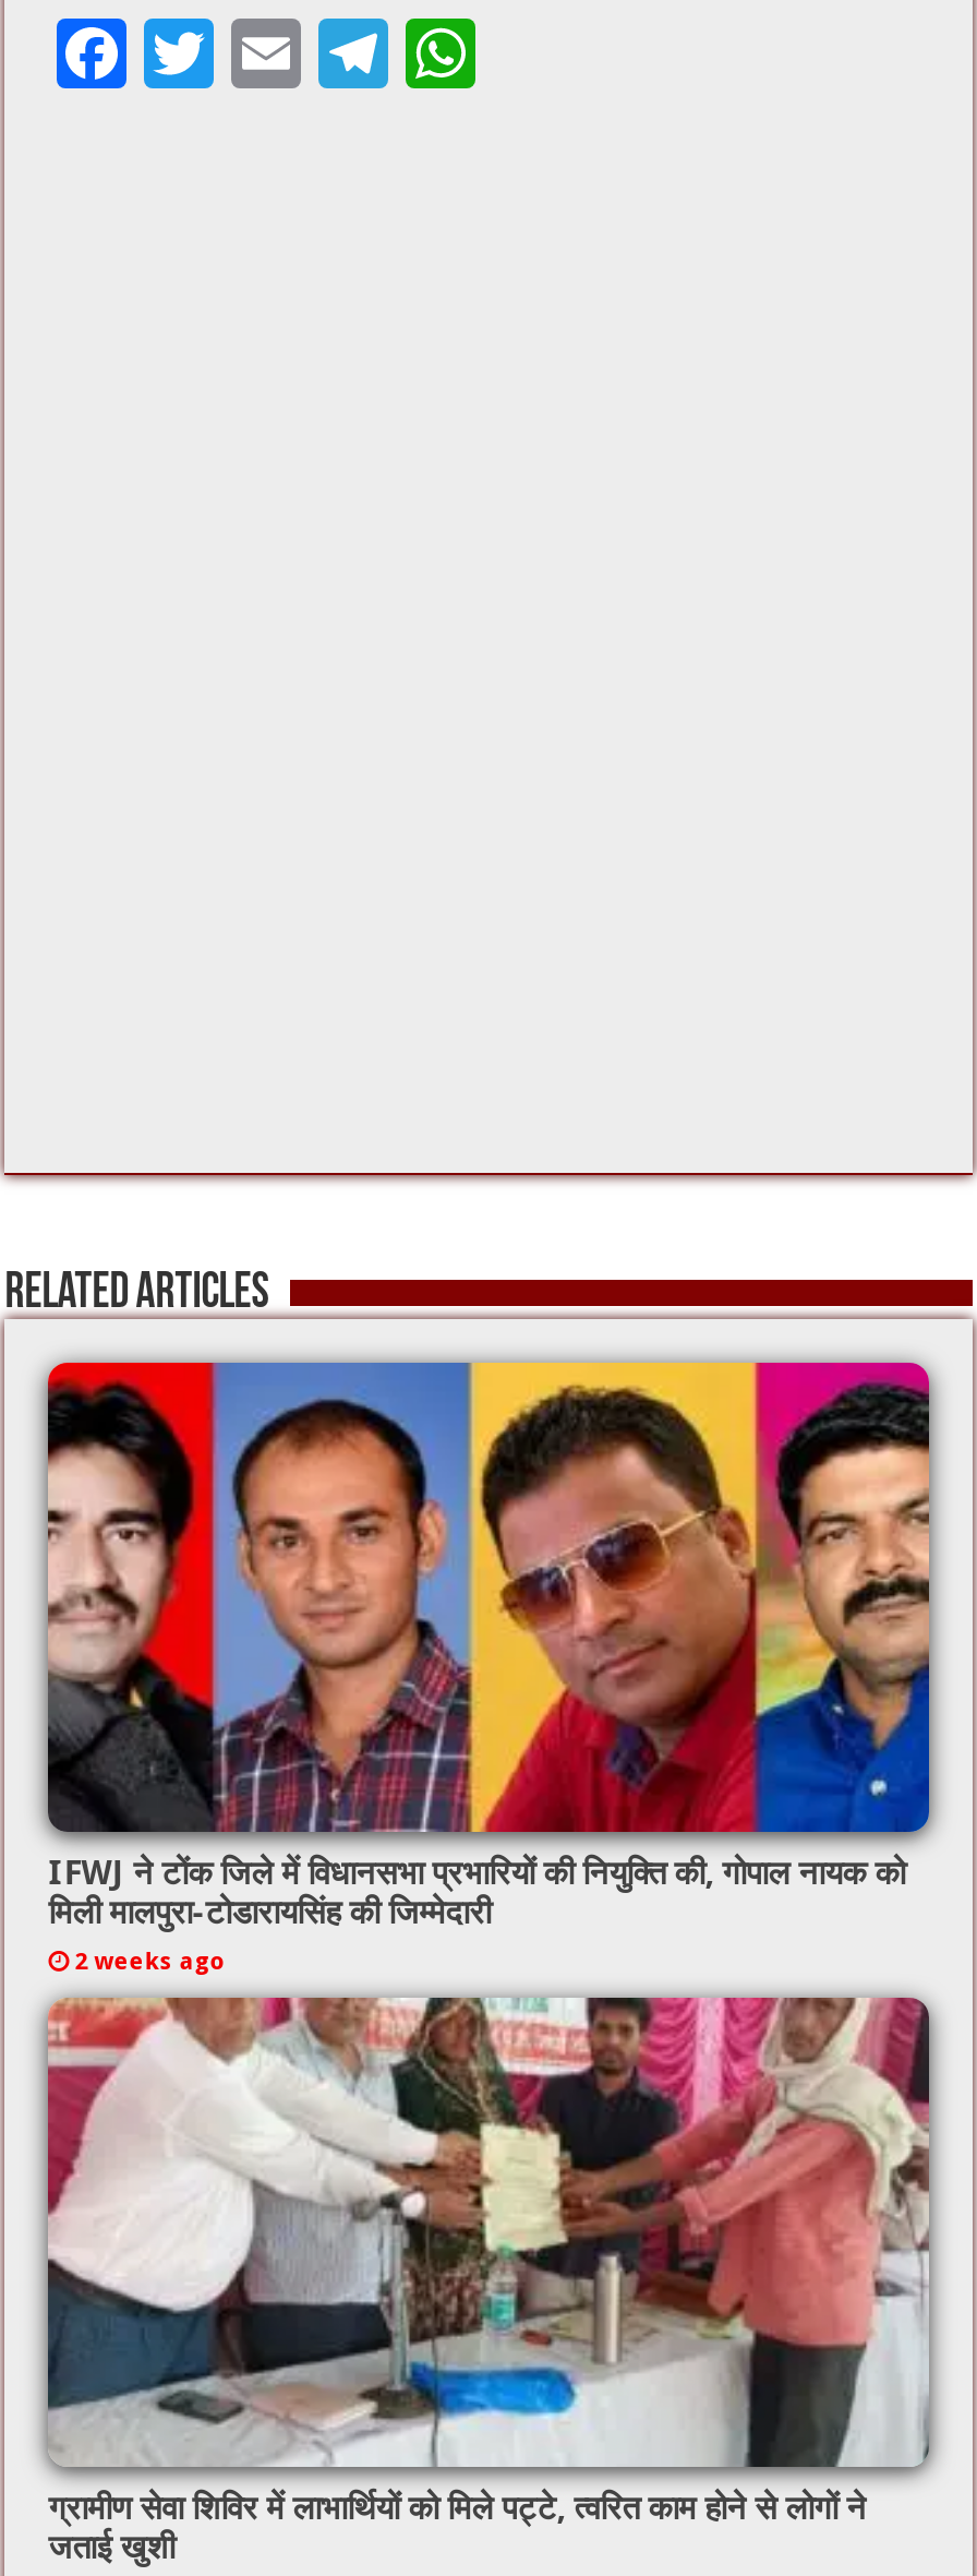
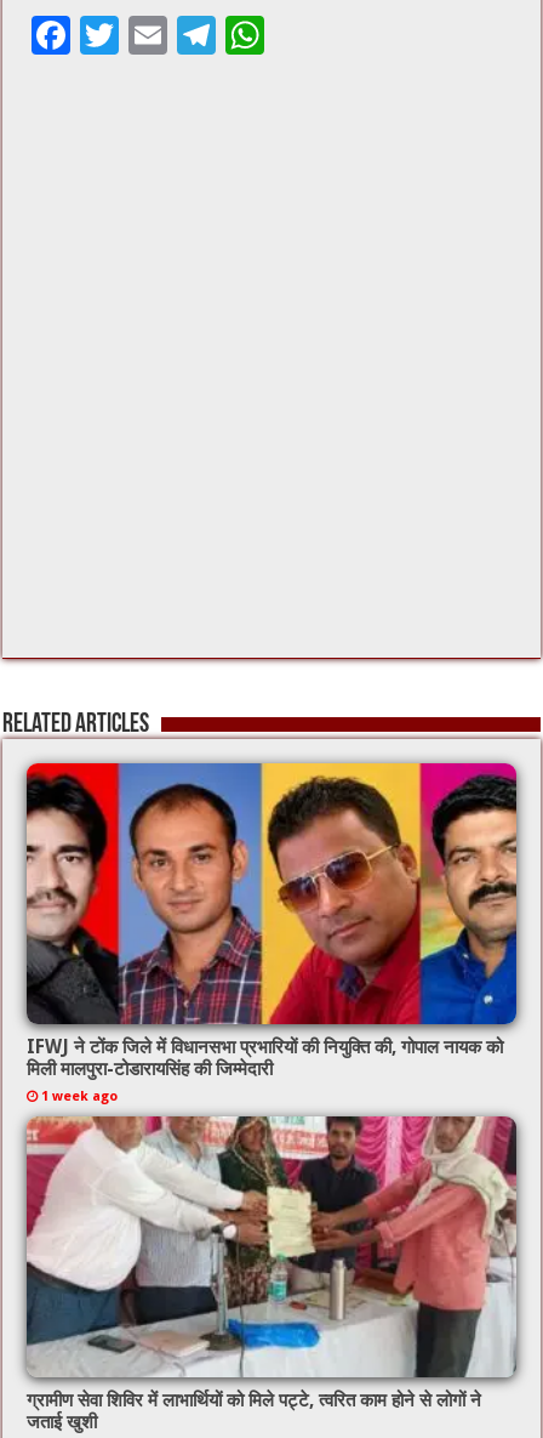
[75,1947,225,1976] 2 weeks ago -> [41,1088,118,1104] 1 week ago

